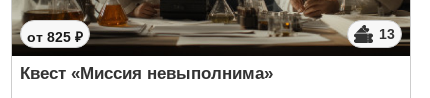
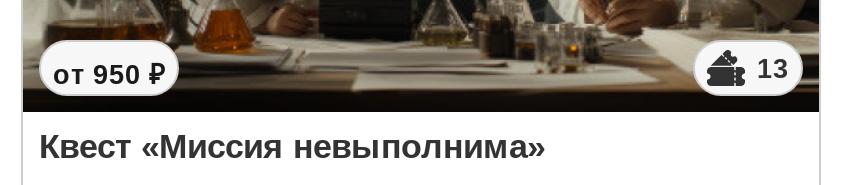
[27,30,83,45] от 825 ₽ -> [53,60,165,90] от 950 ₽

